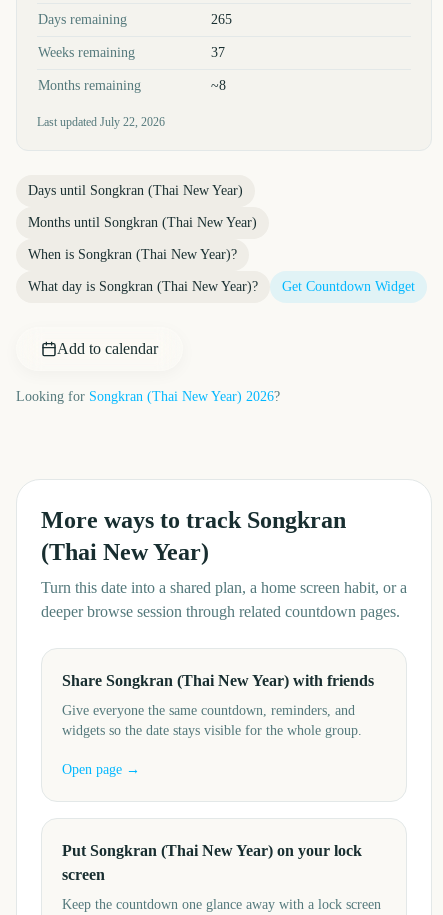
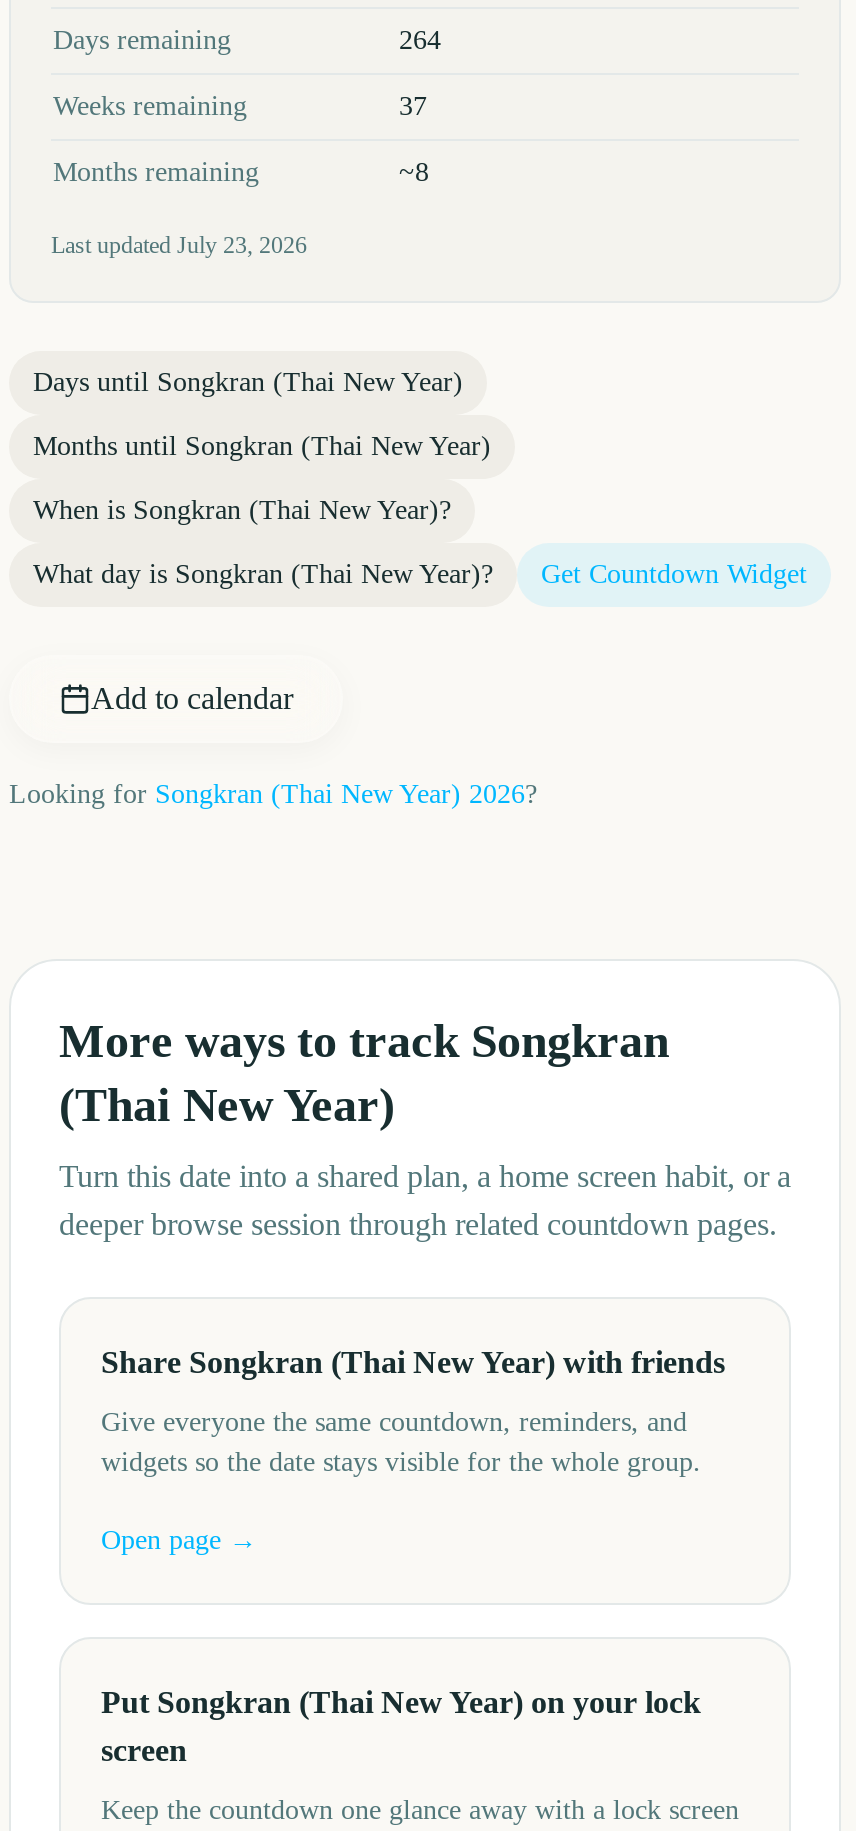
[211,12,232,27] 265 -> [399,25,441,55] 264
[37,115,165,129] Last updated July 22, 2026 -> [51,231,307,259] Last updated July 23, 2026

